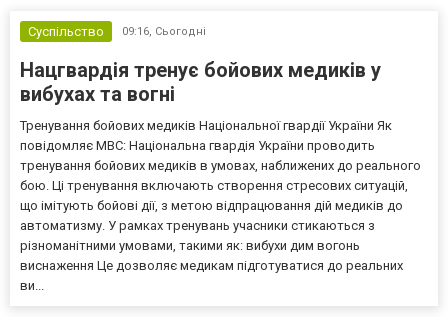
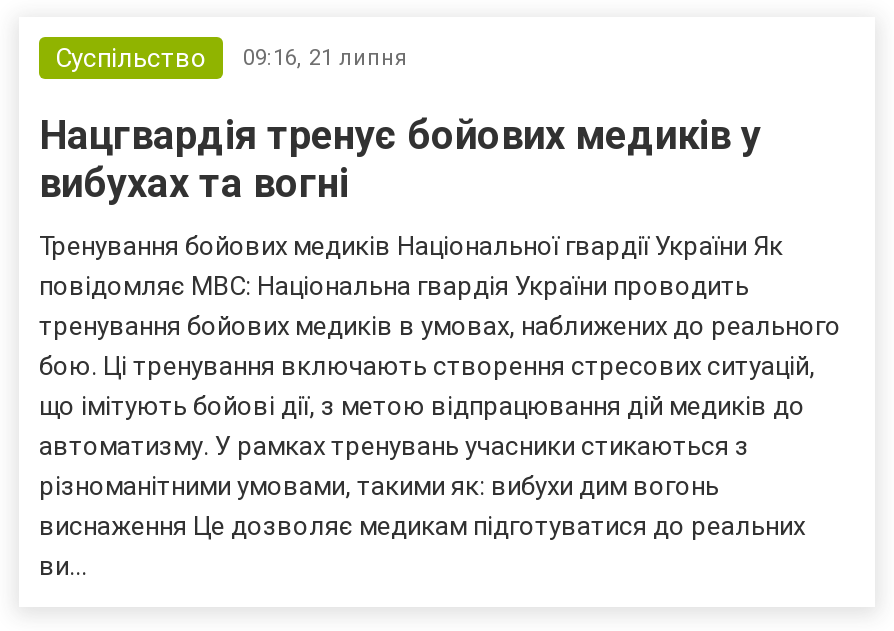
[28,24,206,39] Суспільство 09:16, Сьогодні -> [55,43,407,73] Суспільство 09:16, 21 липня

